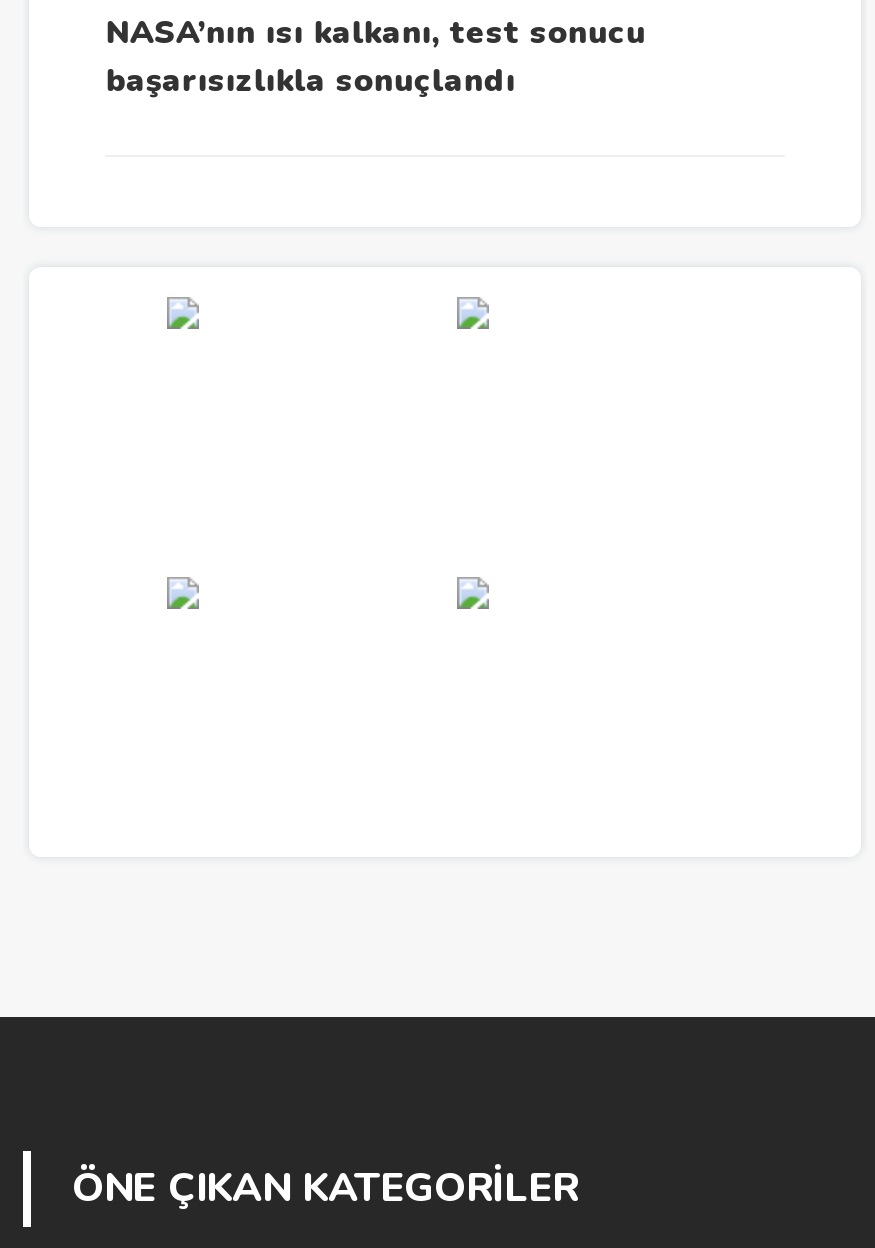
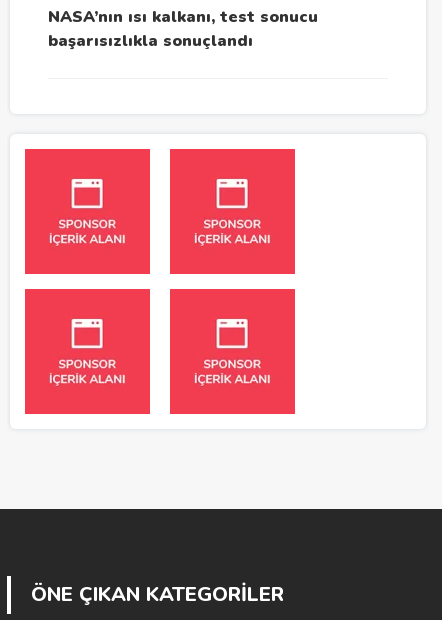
none -> [24,148,151,275] [image]
none -> [24,288,151,415] [image]
none -> [169,148,296,275] [image]
none -> [169,288,296,415] [image]

